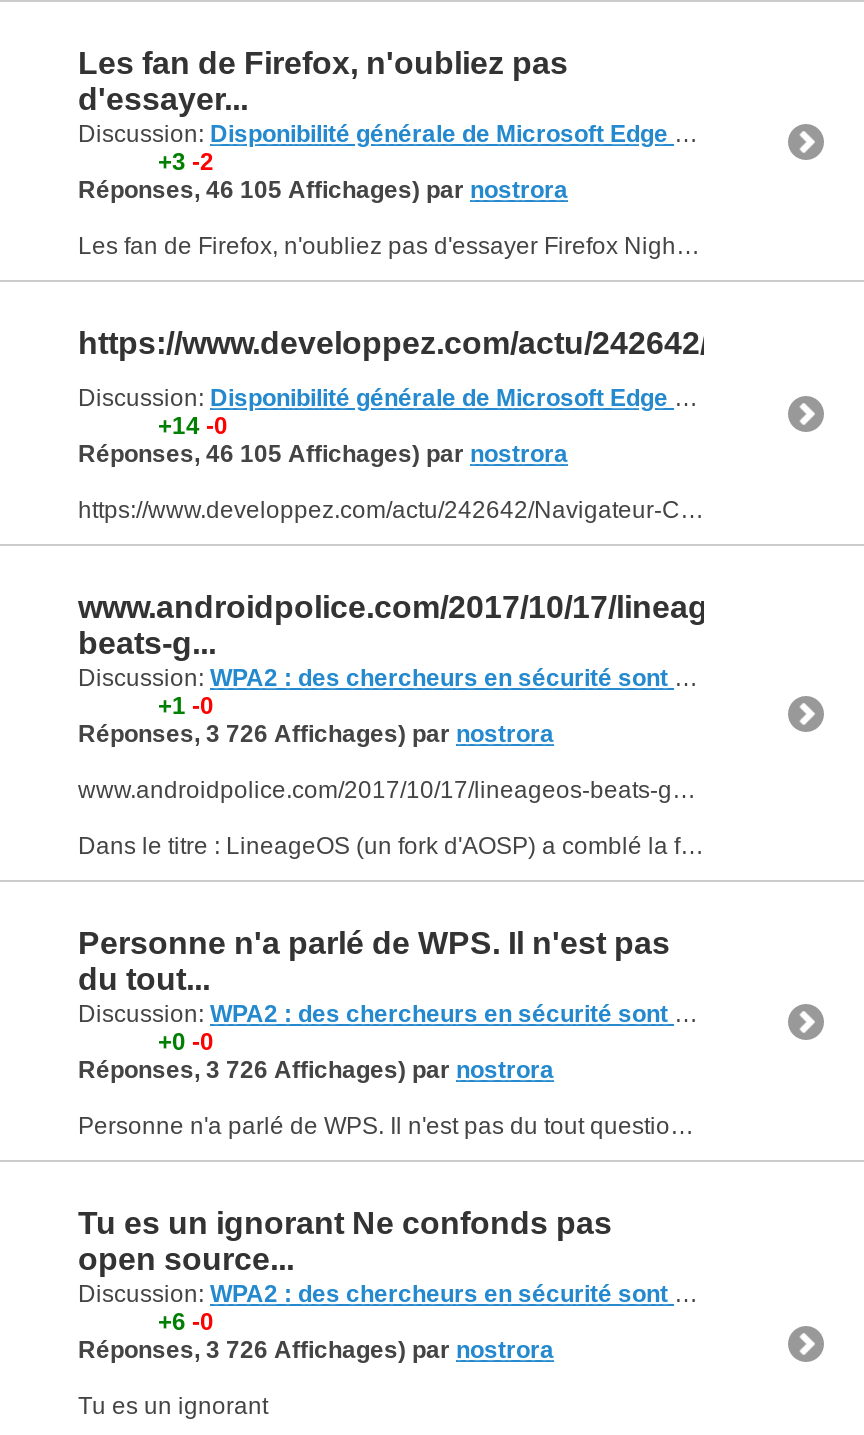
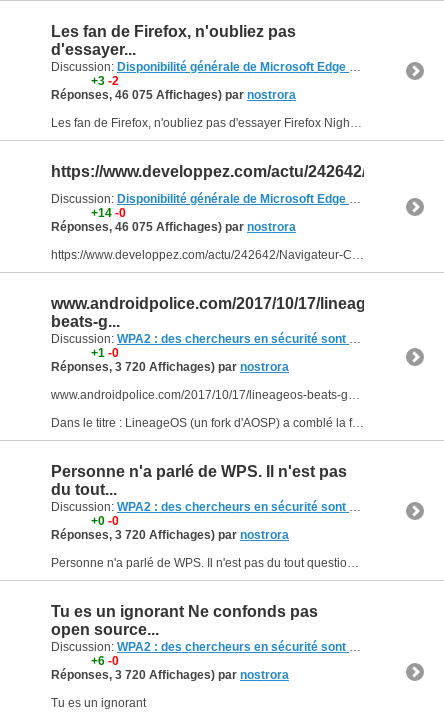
[78,175,568,203] Réponses, 46 105 Affichages) par nostrora -> [51,88,296,102] Réponses, 46 075 Affichages) par nostrora
[78,439,568,467] Réponses, 46 105 Affichages) par nostrora -> [51,220,296,234] Réponses, 46 075 Affichages) par nostrora
[78,720,554,748] Réponses, 3 726 Affichages) par nostrora -> [51,360,289,374] Réponses, 3 720 Affichages) par nostrora
[78,1056,554,1084] Réponses, 3 726 Affichages) par nostrora -> [51,528,289,542] Réponses, 3 720 Affichages) par nostrora
[78,1337,554,1365] Réponses, 3 726 Affichages) par nostrora -> [51,668,289,682] Réponses, 3 720 Affichages) par nostrora

